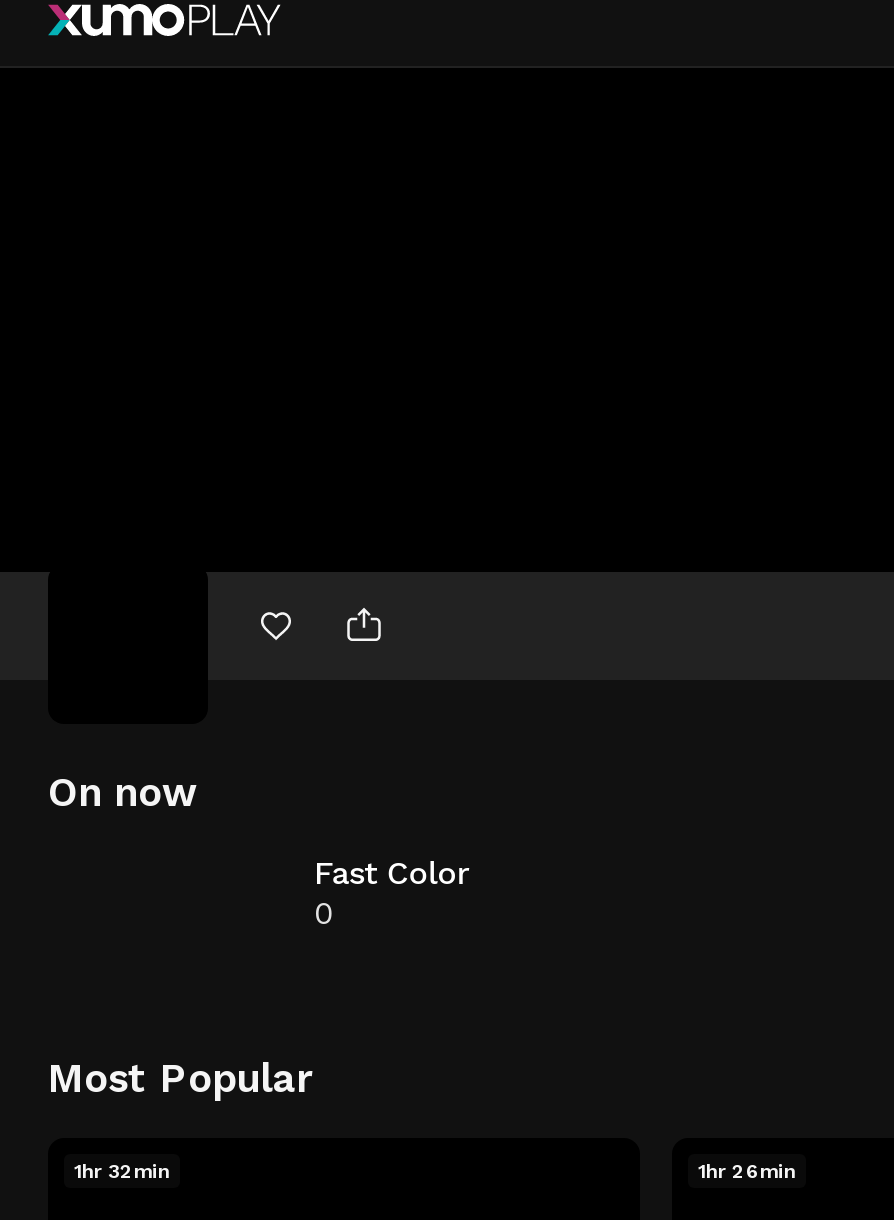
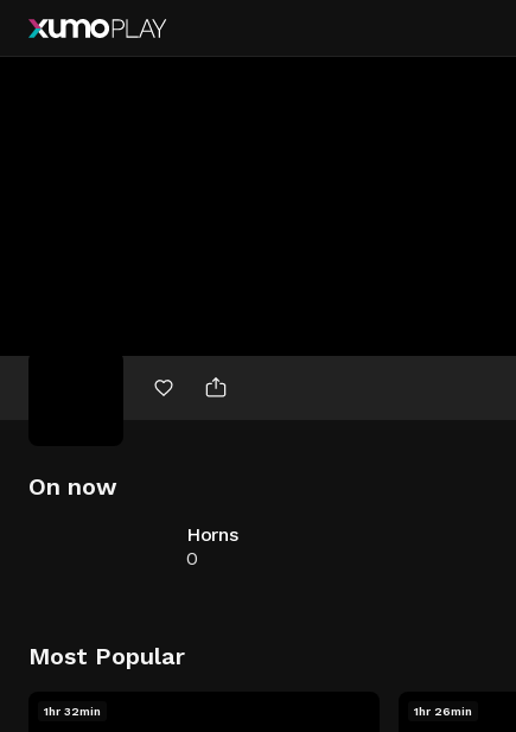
[314,854,468,892] Fast Color -> [186,523,238,546] Horns

